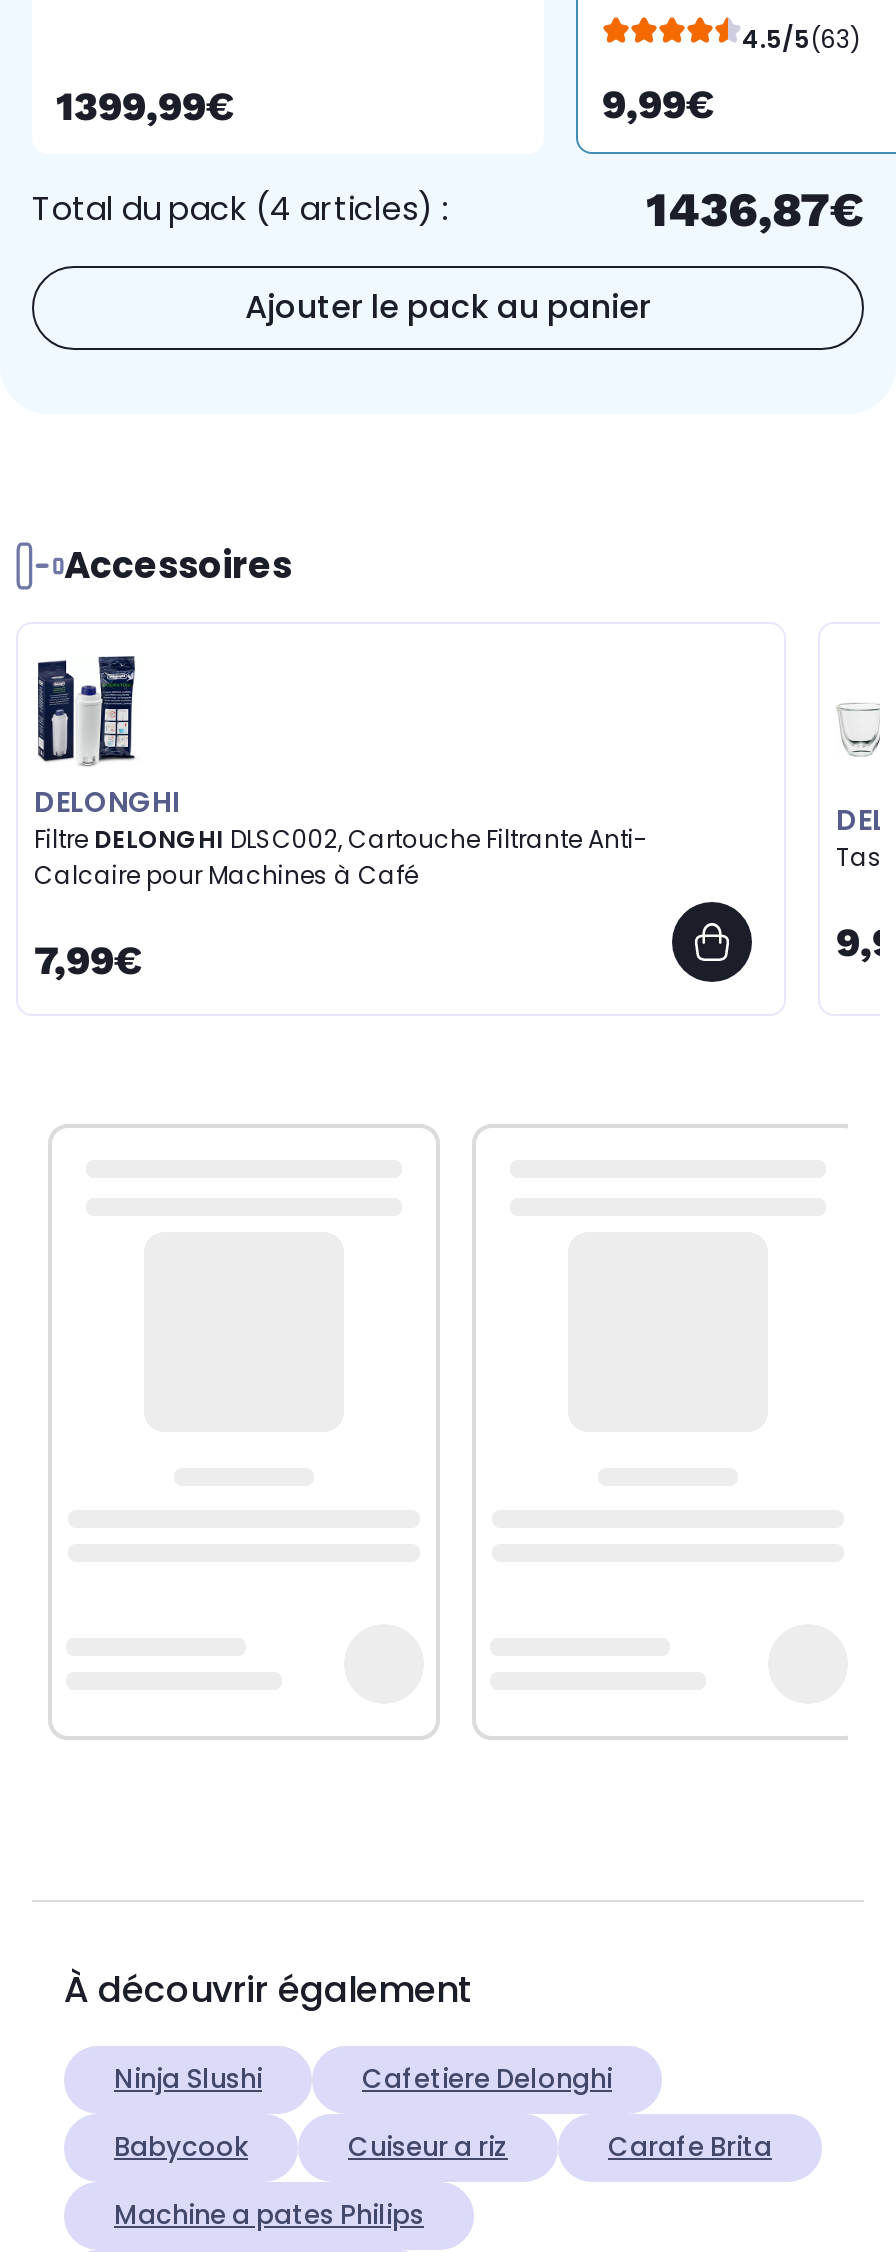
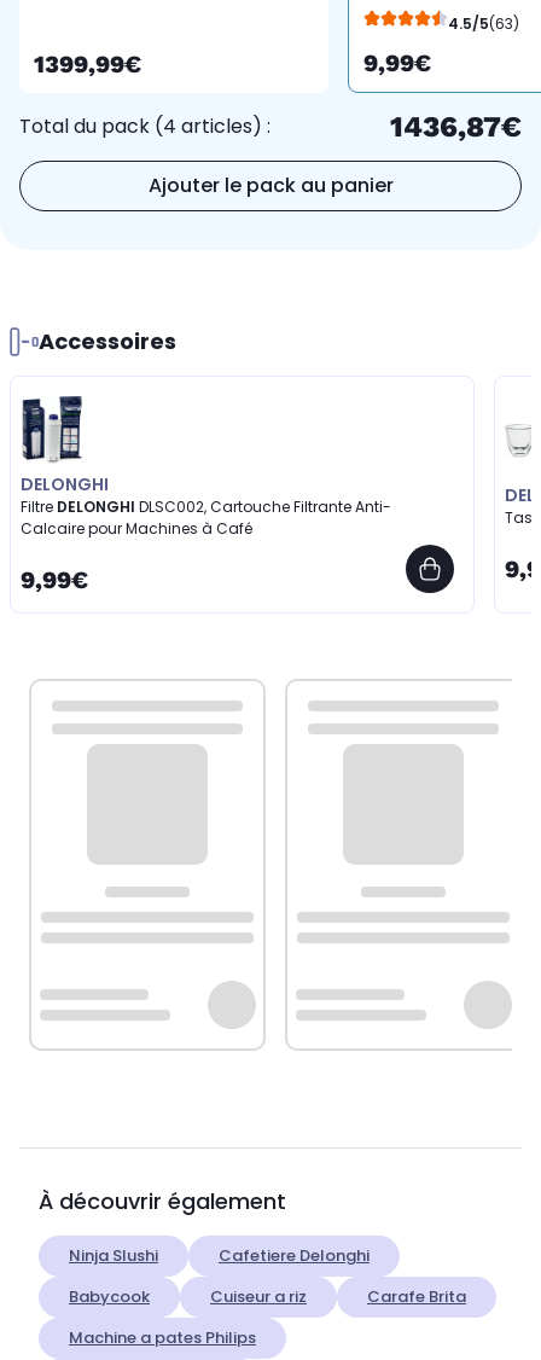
[34,936,142,984] 7,99€ -> [21,565,88,594] 9,99€

